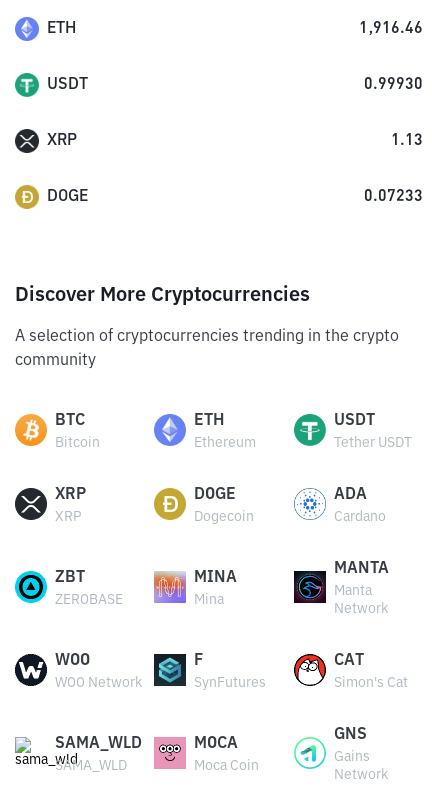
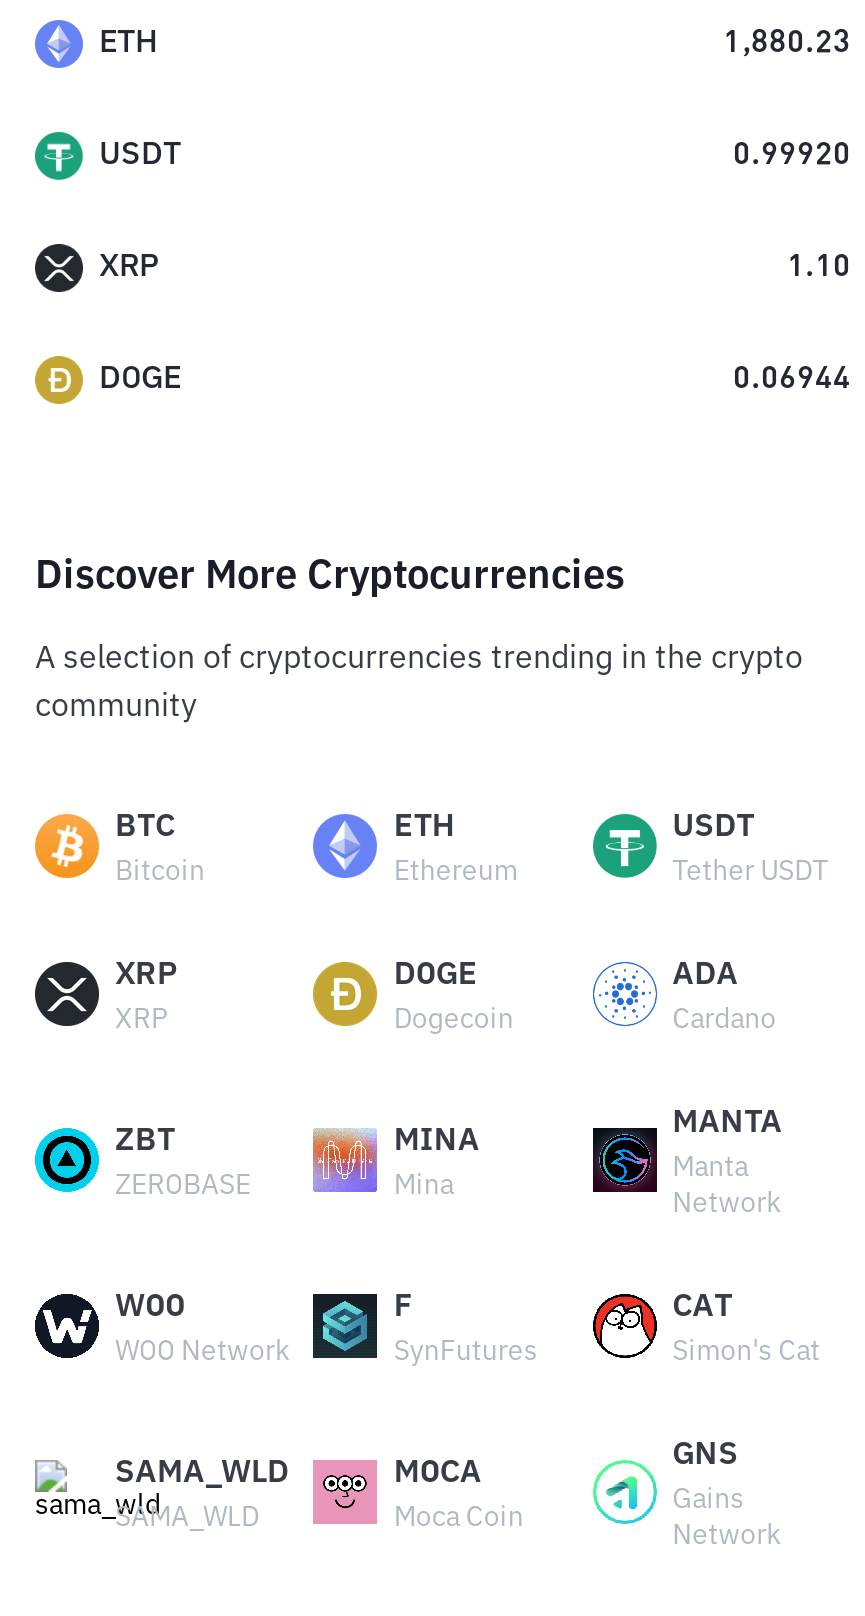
[359,21,423,37] 1,916.46 -> [723,28,851,60] 1,880.23
[364,77,423,93] 0.99930 -> [733,140,851,172] 0.99920
[391,133,423,149] 1.13 -> [787,252,851,284] 1.10
[364,189,423,205] 0.07233 -> [733,364,851,396] 0.06944

